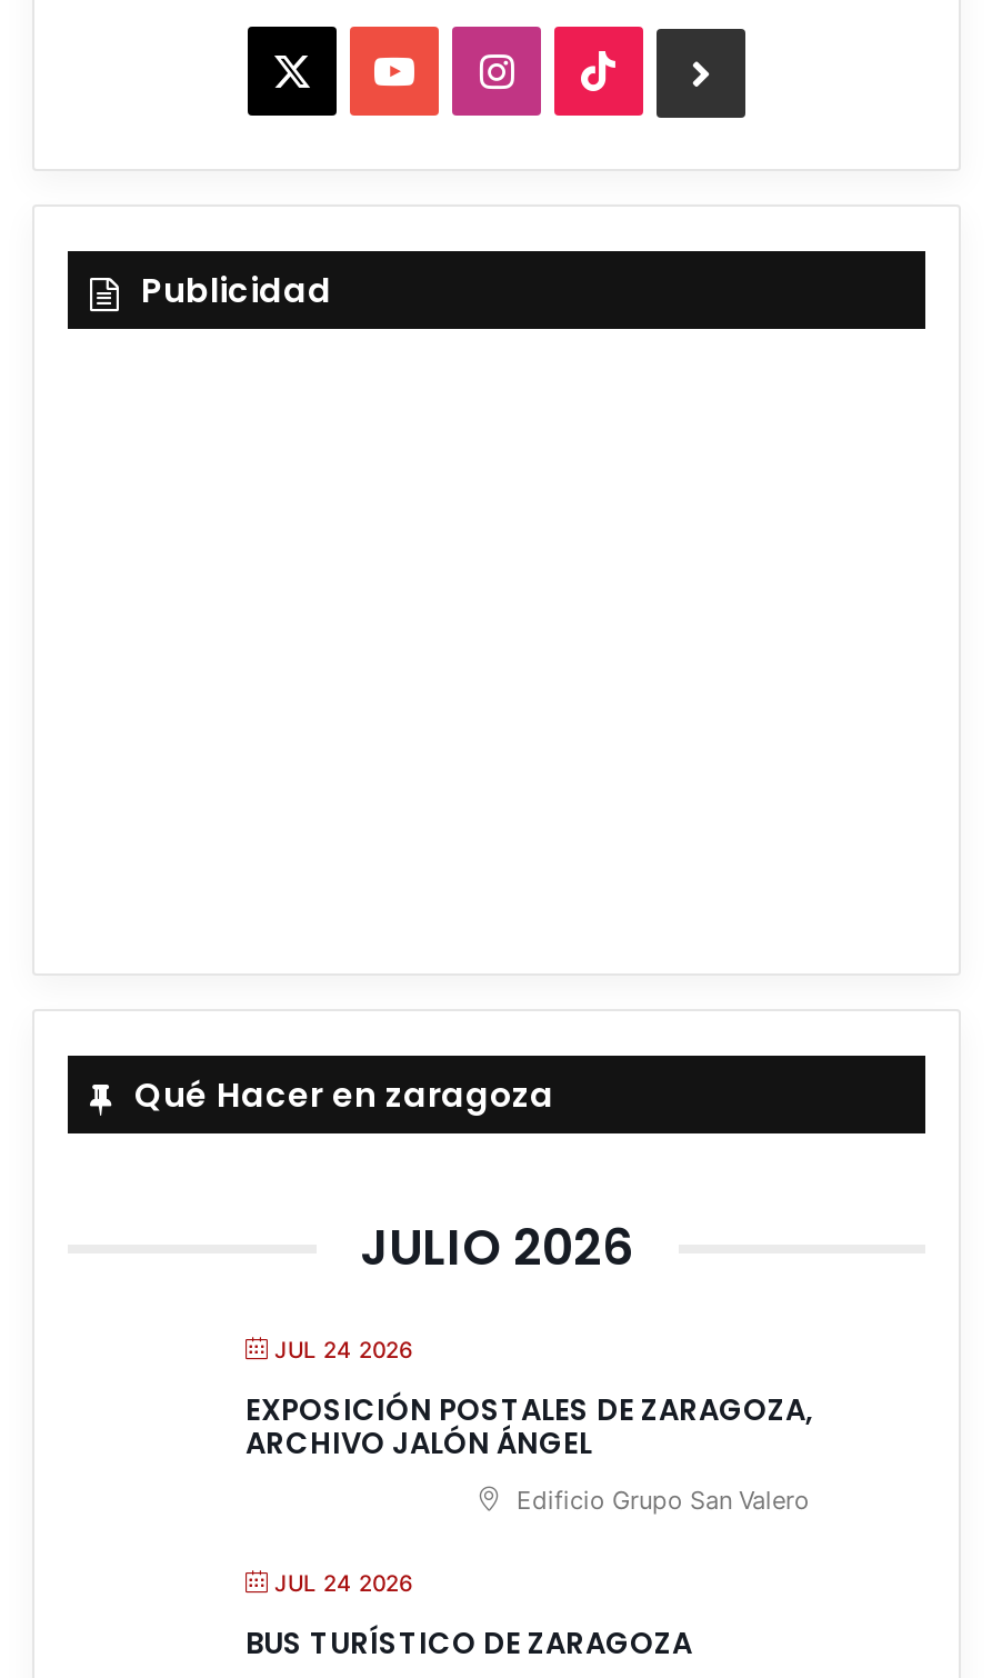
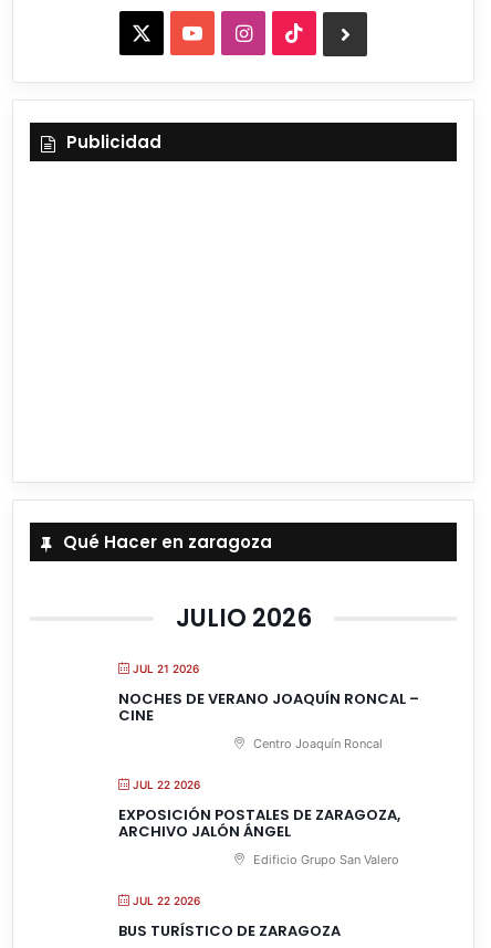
[274,1336,412,1363] JUL 24 2026 -> [118,662,419,791] JUL 21 2026 | NOCHES DE VERANO JOAQUÍN RONCAL – | CINE | Centro Joaquín Roncal | JUL 22 2026
[274,1570,412,1596] JUL 24 2026 -> [133,894,200,907] JUL 22 2026

